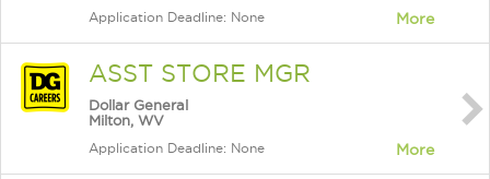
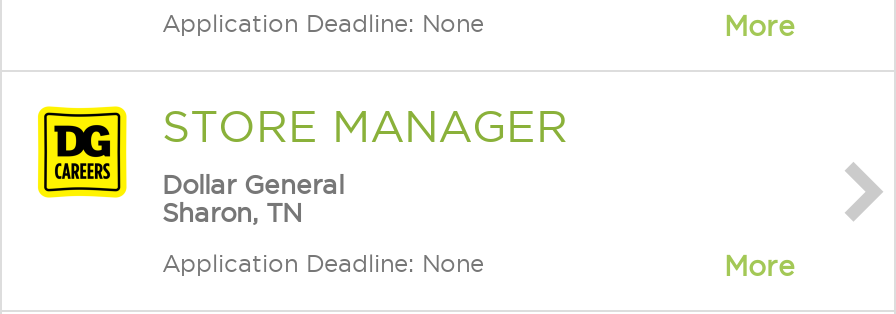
[89,60,311,86] ASST STORE MGR -> [162,102,568,150] STORE MANAGER
[89,112,164,128] Milton, WV -> [162,198,302,226] Sharon, TN

